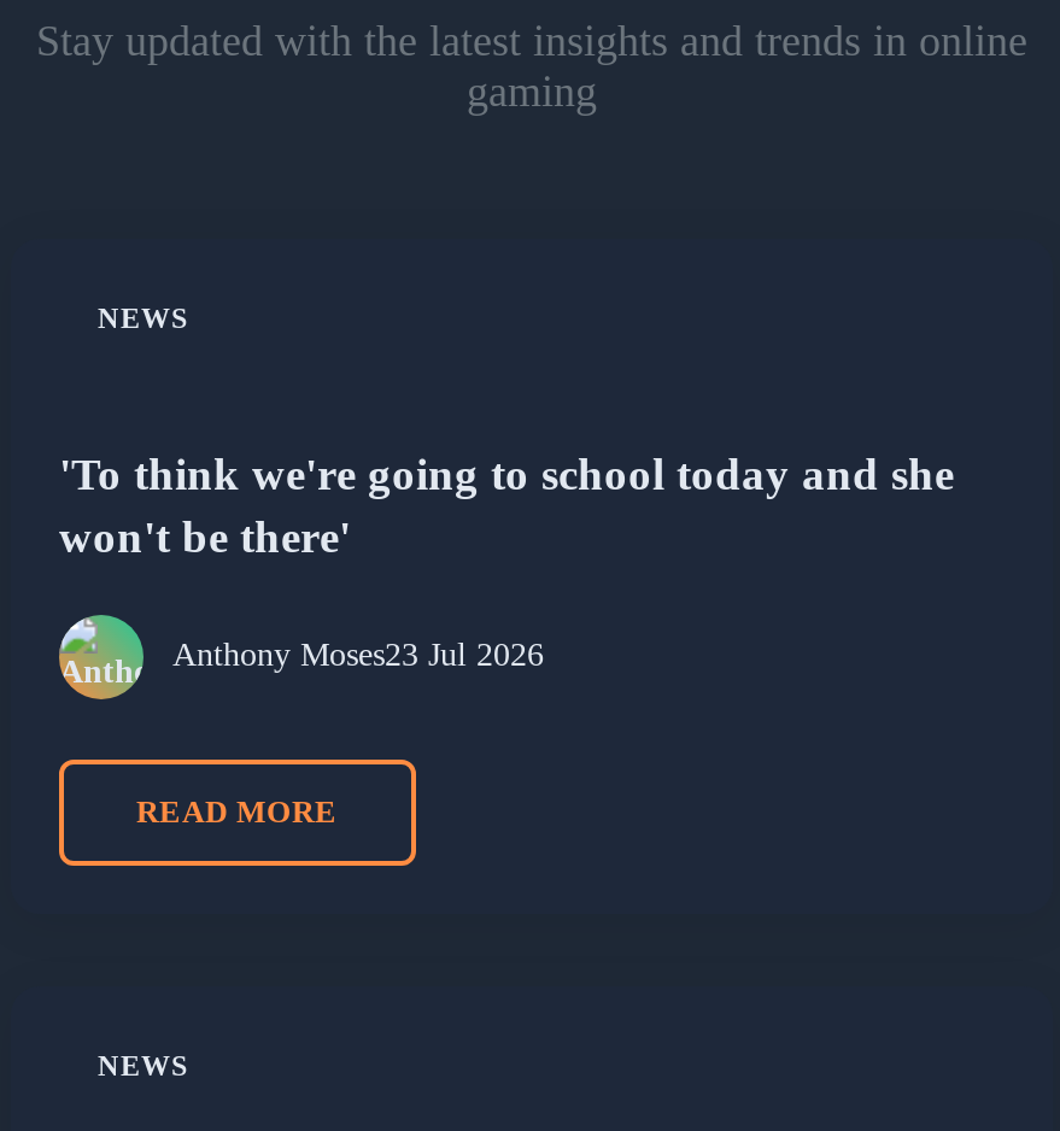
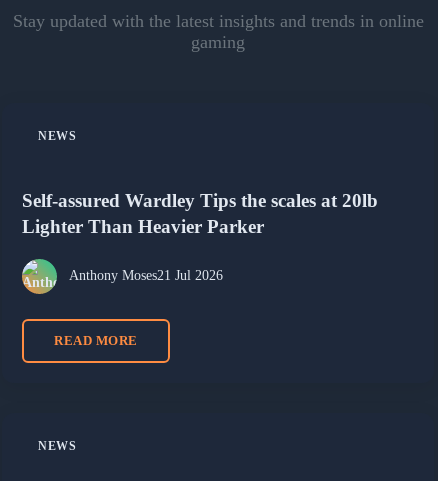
[59,449,954,562] 'To think we're going to school today and she | won't be there' -> [22,190,378,237] Self-assured Wardley Tips the scales at 20lb | Lighter Than Heavier Parker
[172,638,544,674] Anthony Moses23 Jul 2026 -> [69,268,223,283] Anthony Moses21 Jul 2026

